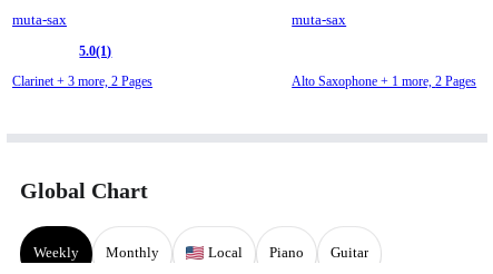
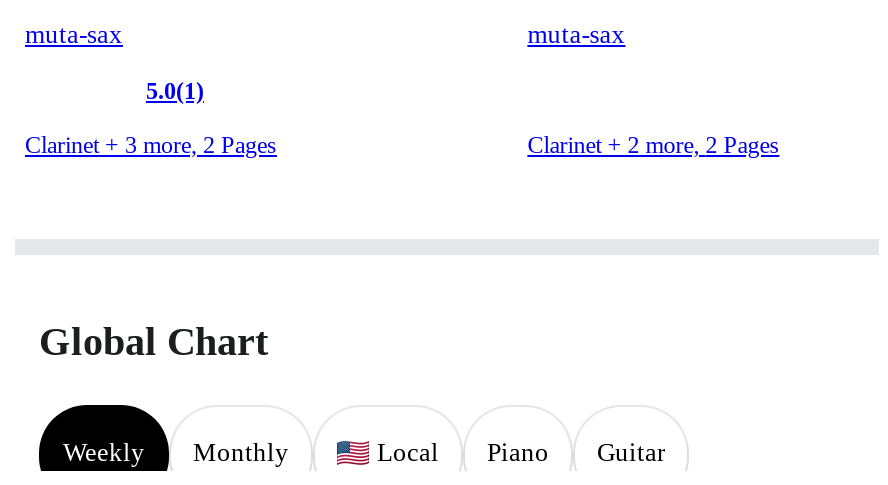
[292,73,477,89] Alto Saxophone + 1 more, 2 Pages -> [527,131,779,159] Clarinet + 2 more, 2 Pages

